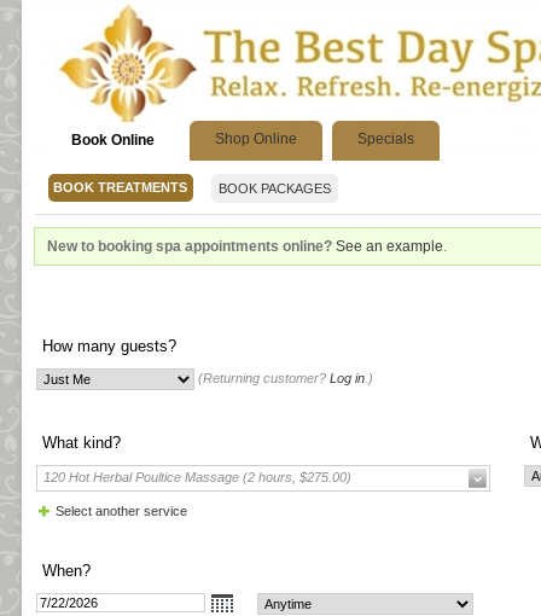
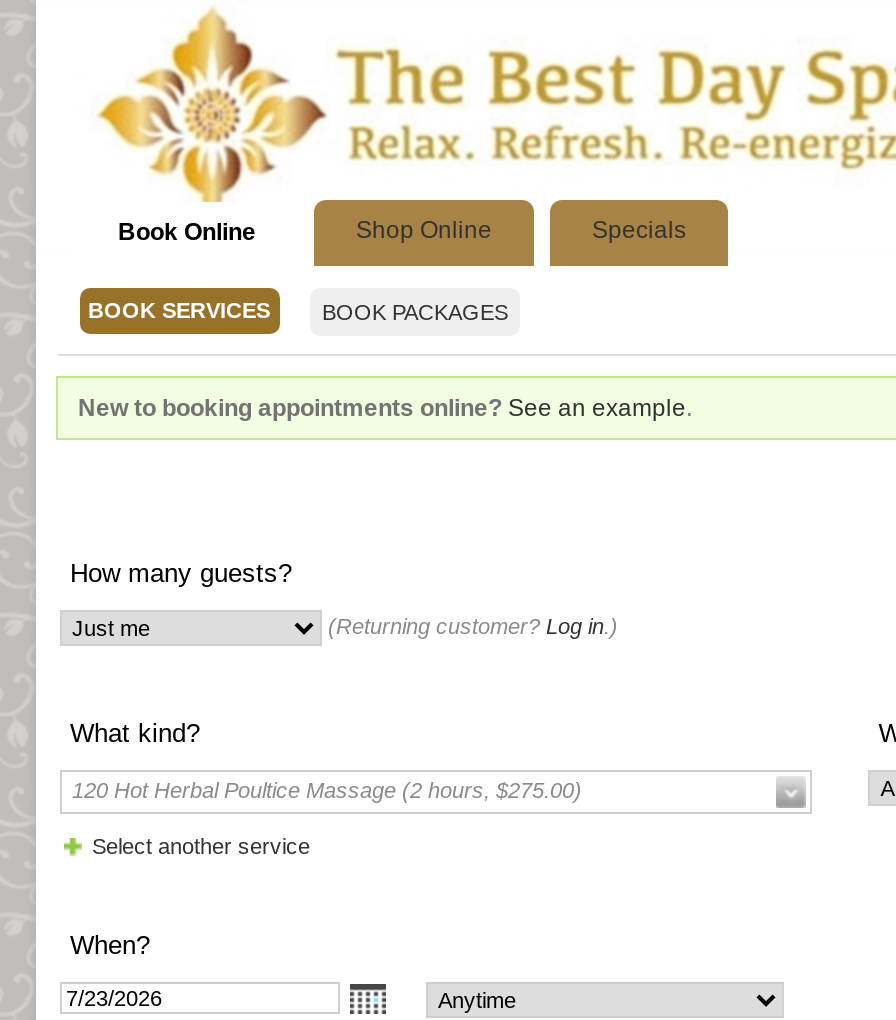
[53,180,187,194] BOOK TREATMENTS -> [88,298,270,322] BOOK SERVICES
[47,238,447,255] New to booking spa appointments online? See an example. -> [78,394,692,422] New to booking appointments online? See an example.

